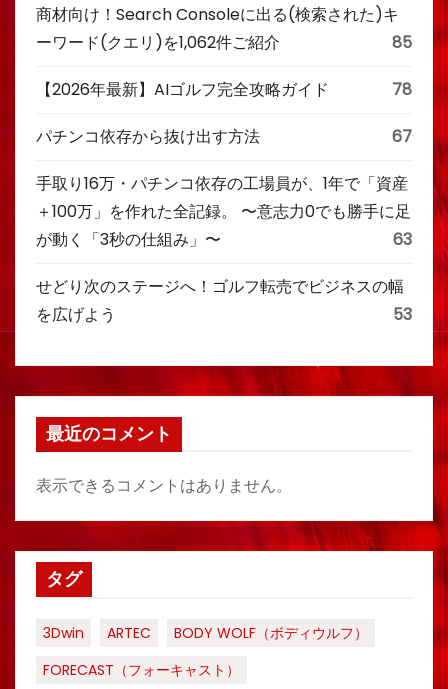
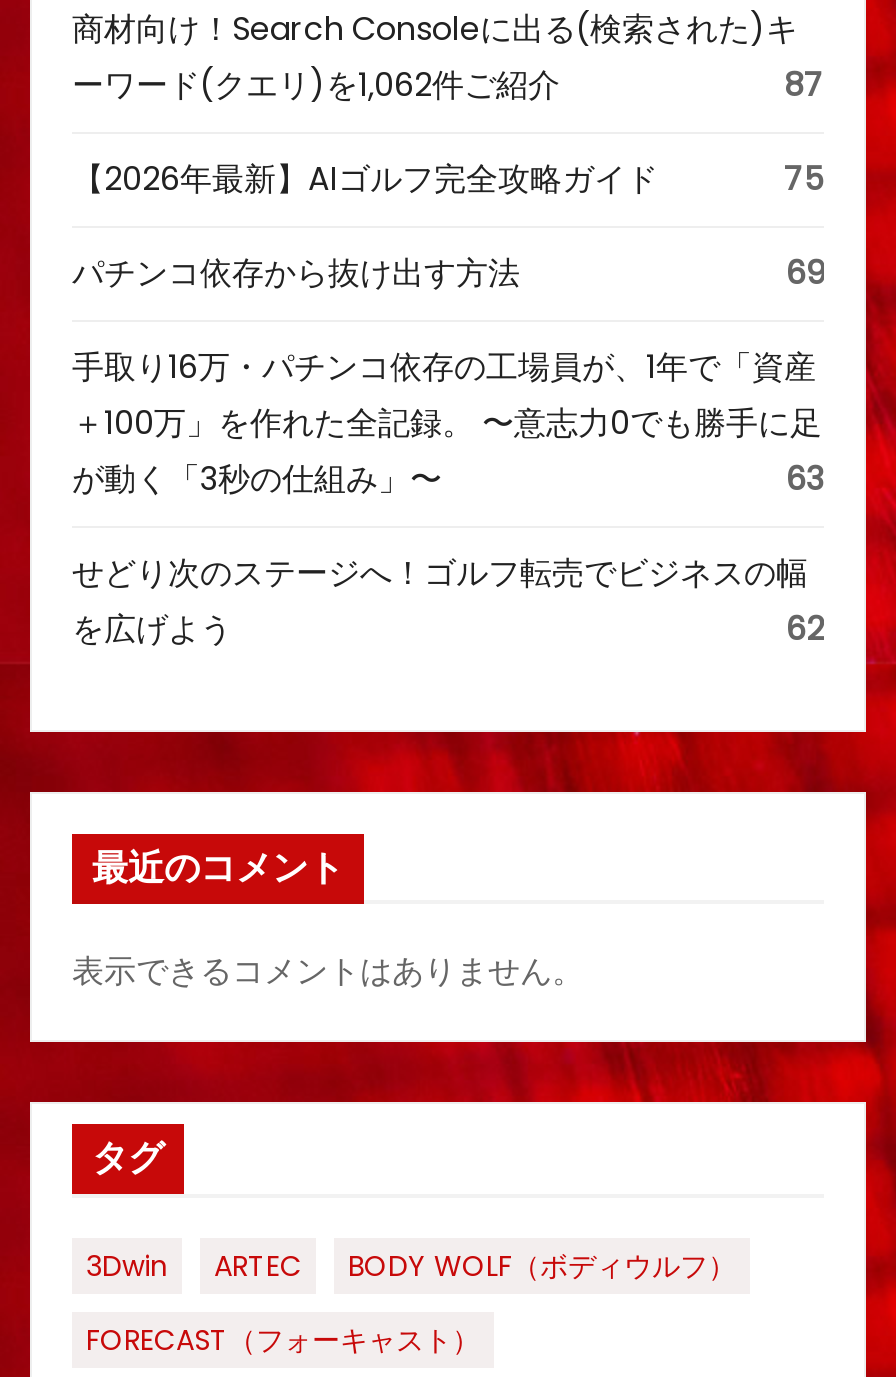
[392,31,412,54] 85 -> [784,62,824,108] 87
[392,78,412,101] 78 -> [784,156,824,202] 75
[392,125,412,148] 67 -> [786,250,824,296] 69
[393,303,412,326] 53 -> [786,606,824,652] 62

